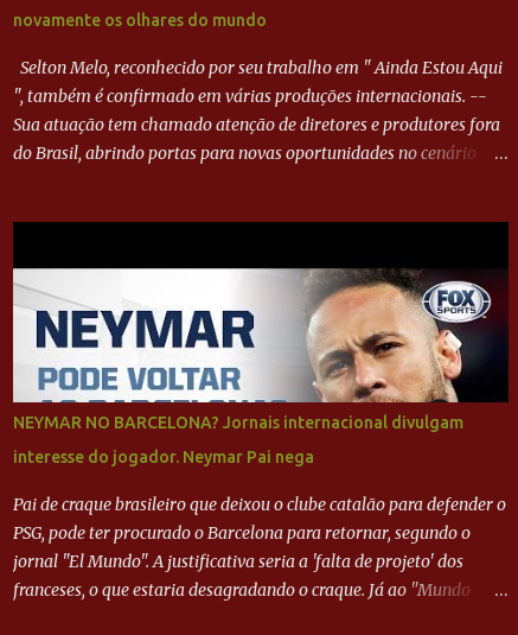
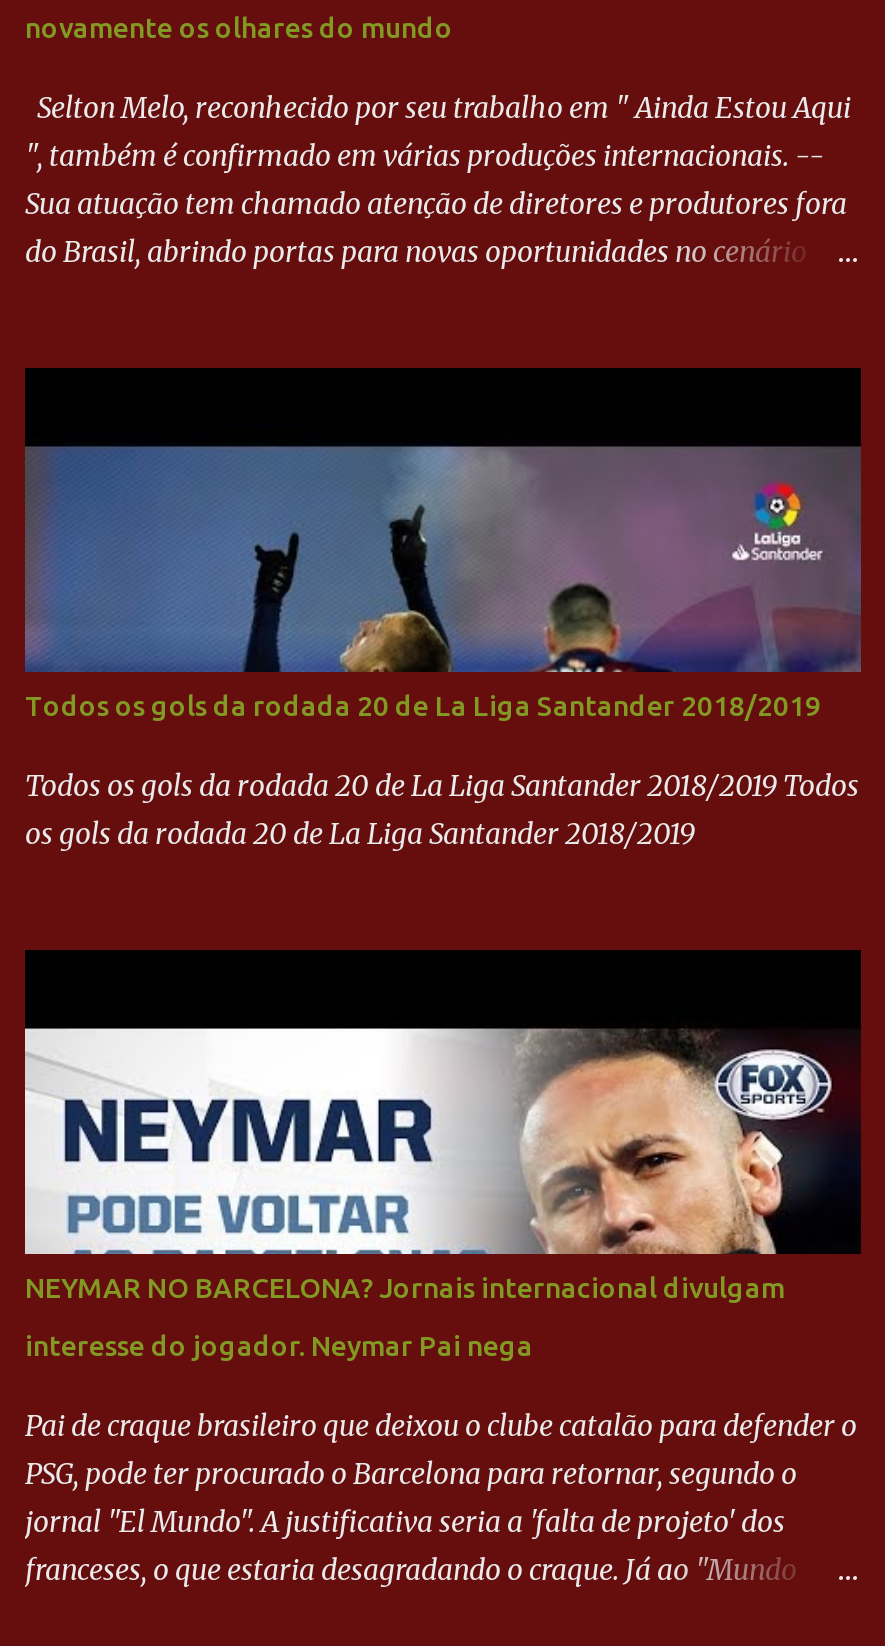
none -> [25,444,861,852] [image] | Todos os gols da rodada 20 de La Liga Santander 2018/2019 | Todos os gols da rodada 20 de La Liga Santander 2018/2019 Todos | os gols da rodada 20 de La Liga Santander 2018/2019

